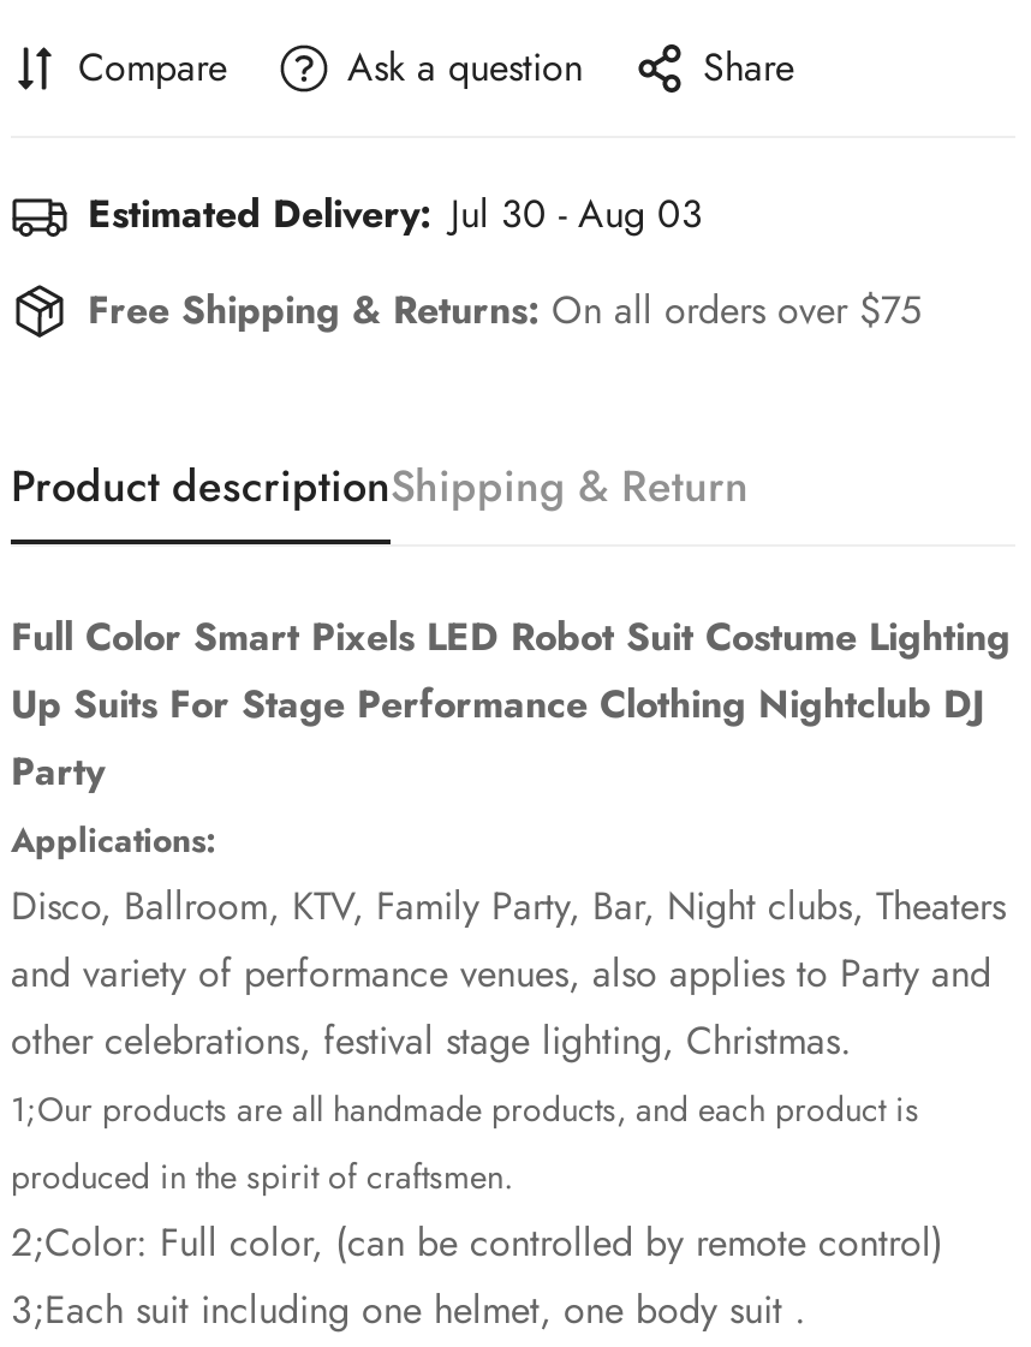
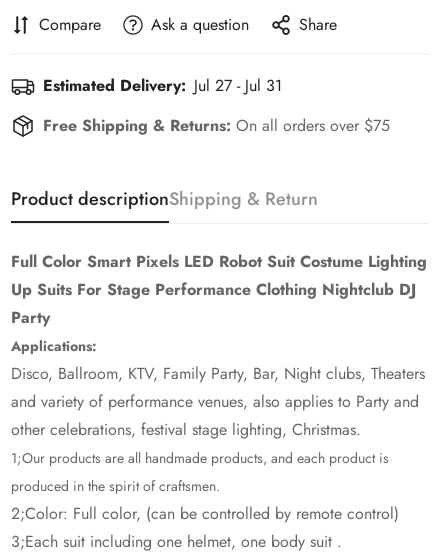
[88,187,703,242] Estimated Delivery: Jul 30 - Aug 03 -> [43,74,282,97] Estimated Delivery: Jul 27 - Jul 31

